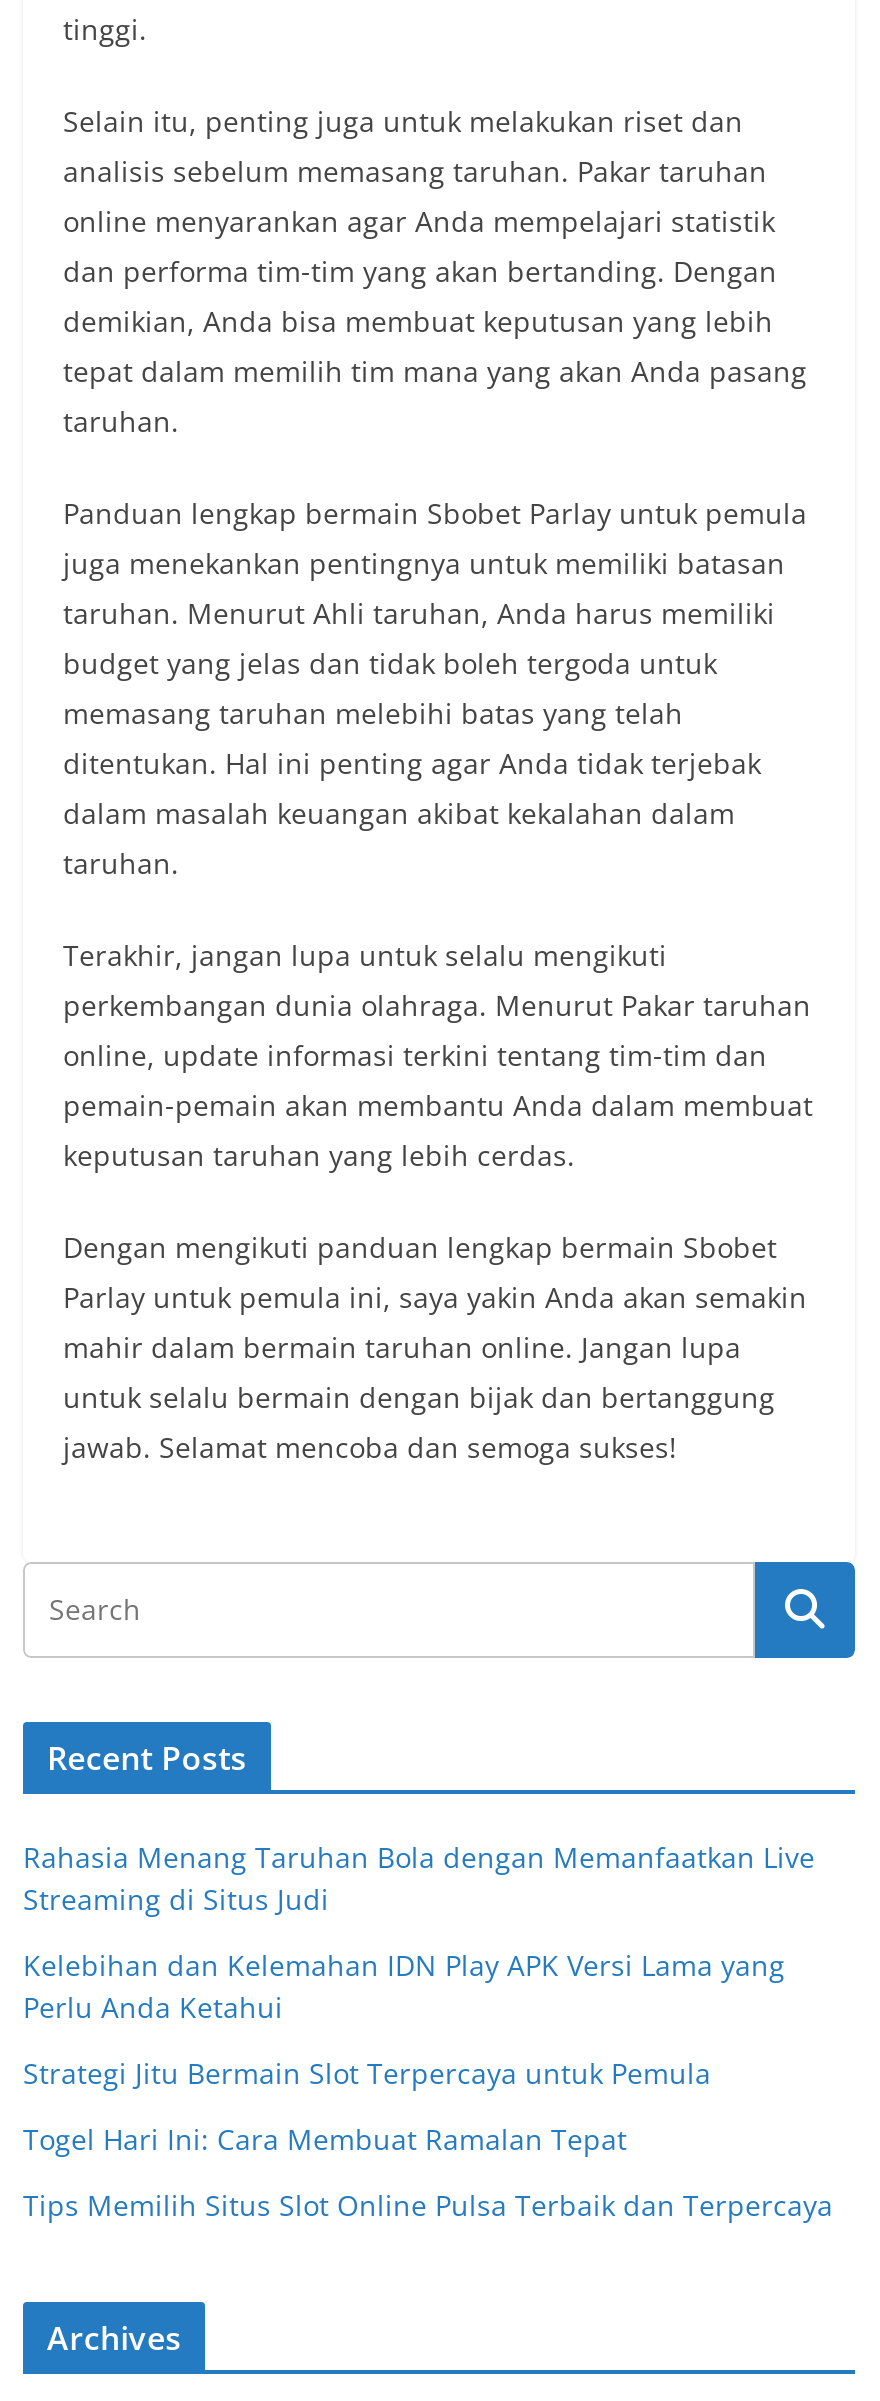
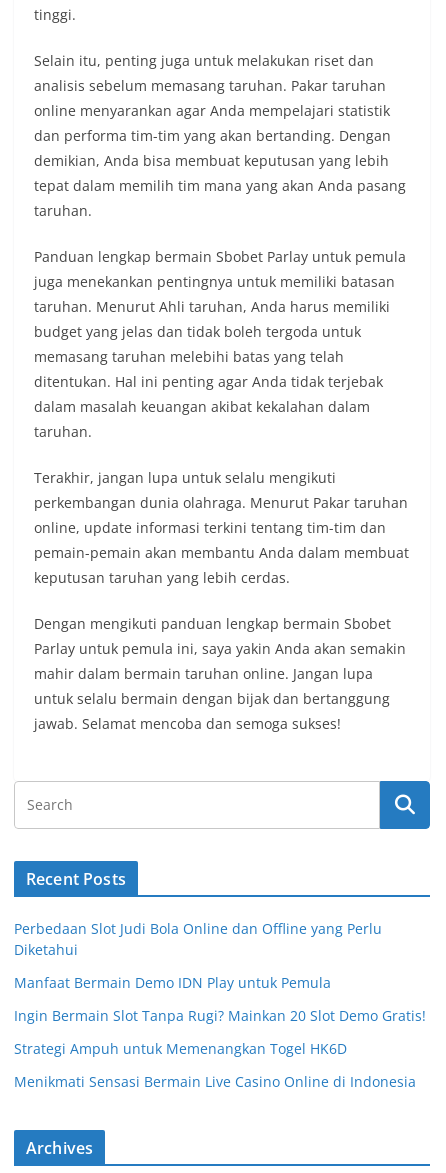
[23,1838,815,1918] Rahasia Menang Taruhan Bola dengan Memanfaatkan Live | Streaming di Situs Judi -> [14,919,382,959] Perbedaan Slot Judi Bola Online dan Offline yang Perlu | Diketahui
[23,1946,785,2026] Kelebihan dan Kelemahan IDN Play APK Versi Lama yang | Perlu Anda Ketahui -> [14,973,331,992] Manfaat Bermain Demo IDN Play untuk Pemula
[23,2054,711,2092] Strategi Jitu Bermain Slot Terpercaya untuk Pemula -> [14,1006,426,1025] Ingin Bermain Slot Tanpa Rugi? Mainkan 20 Slot Demo Gratis!
[23,2120,627,2158] Togel Hari Ini: Cara Membuat Ramalan Tepat -> [14,1039,347,1058] Strategi Ampuh untuk Memenangkan Togel HK6D
[23,2186,833,2224] Tips Memilih Situs Slot Online Pulsa Terbaik dan Terpercaya -> [14,1072,416,1091] Menikmati Sensasi Bermain Live Casino Online di Indonesia

